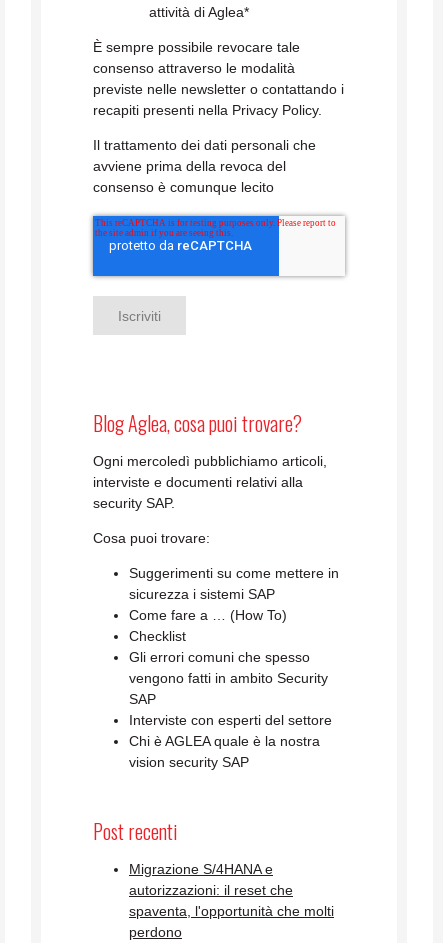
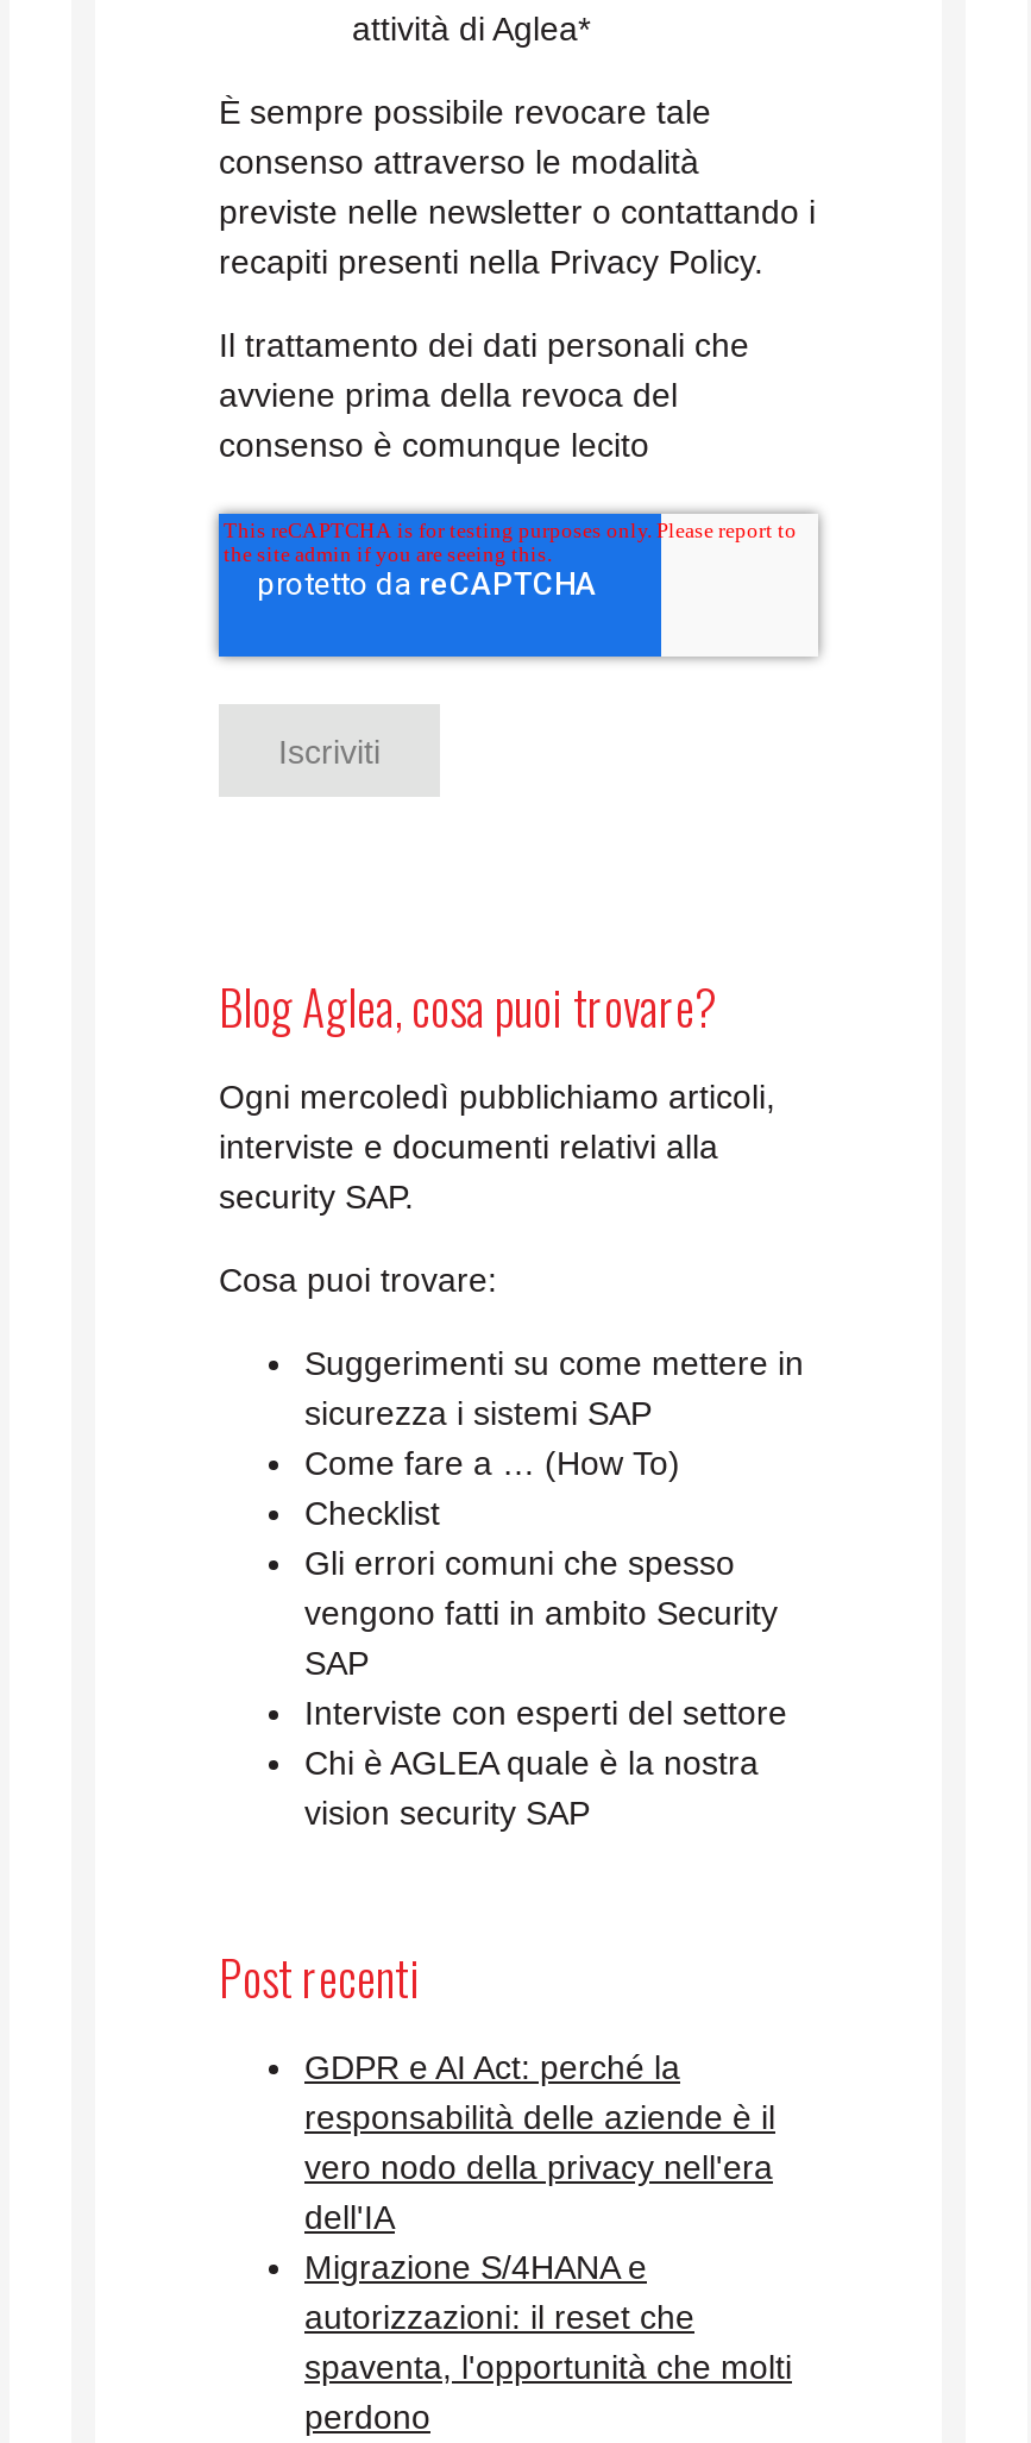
none -> [304,2049,775,2237] GDPR e AI Act: perché la | responsabilità delle aziende è il | vero nodo della privacy nell'era | dell'IA

